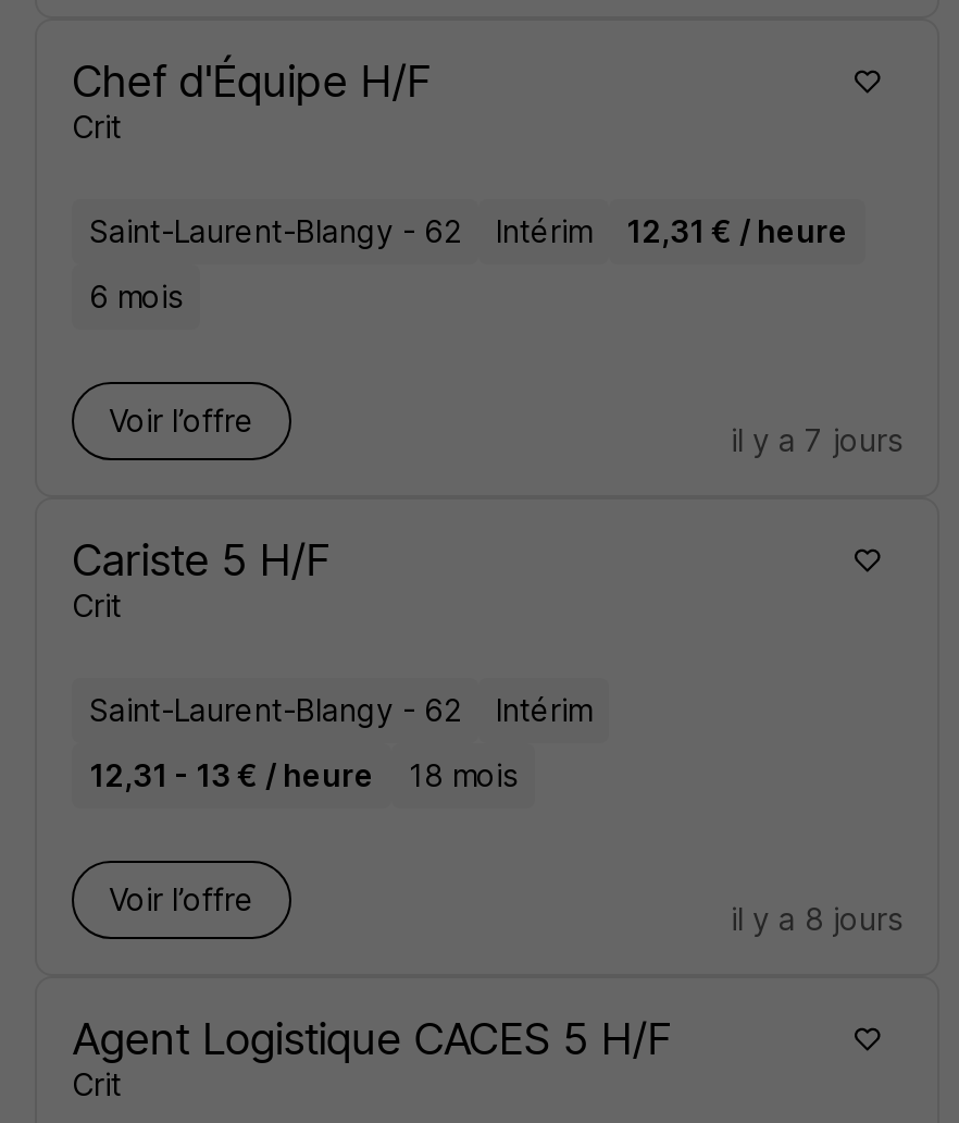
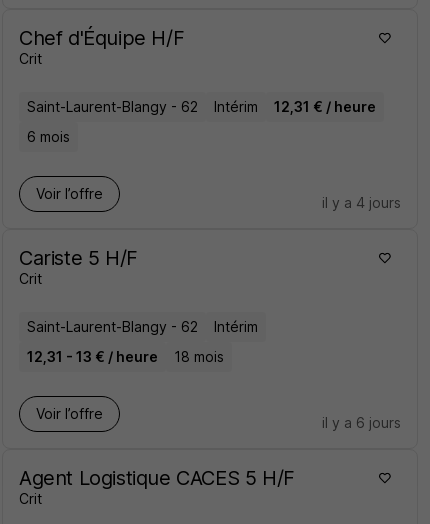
[731,421,902,458] il y a 7 jours -> [322,194,401,211] il y a 4 jours
[731,900,902,937] il y a 8 jours -> [322,414,401,431] il y a 6 jours

